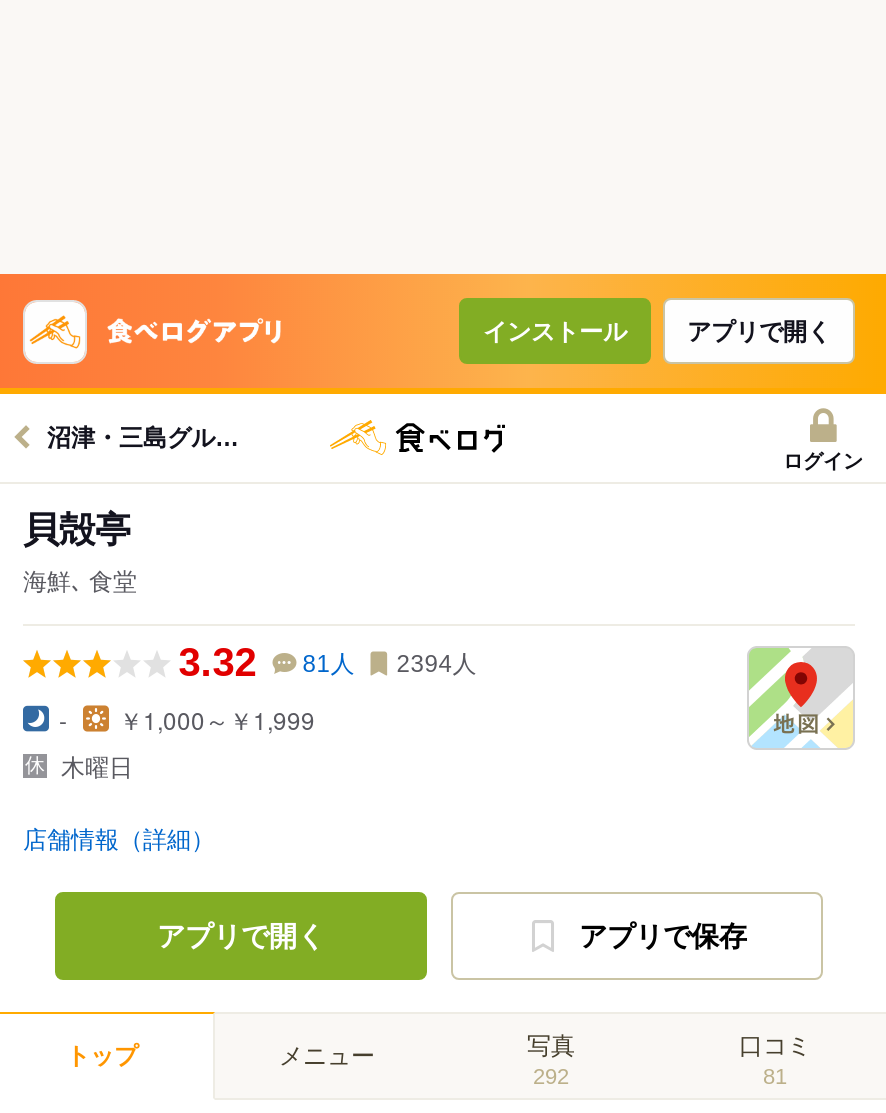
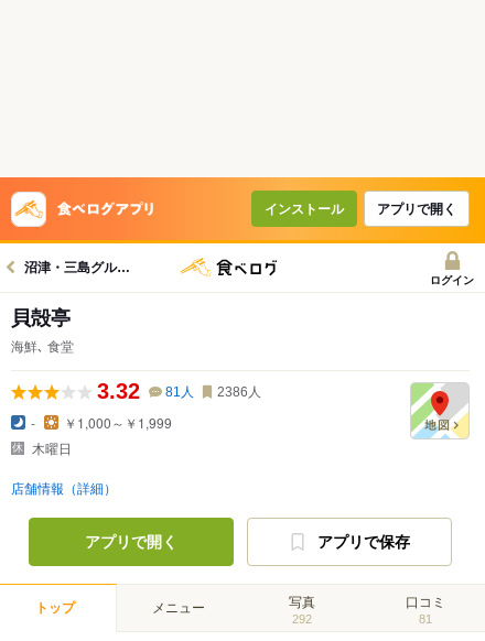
[179,640,477,684] 3.32 81人 2394人 -> [97,379,261,403] 3.32 81人 2386人

